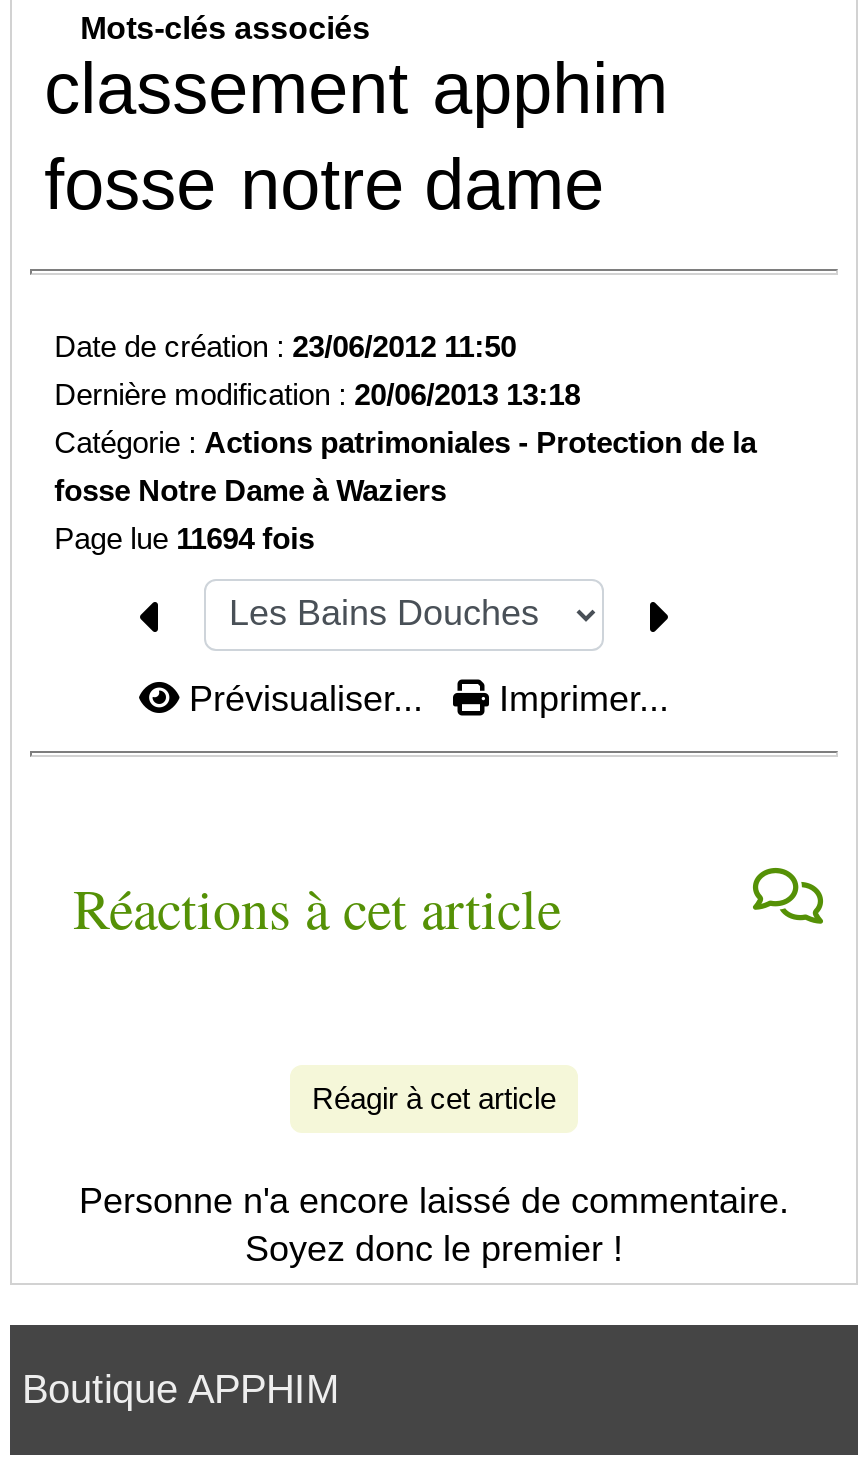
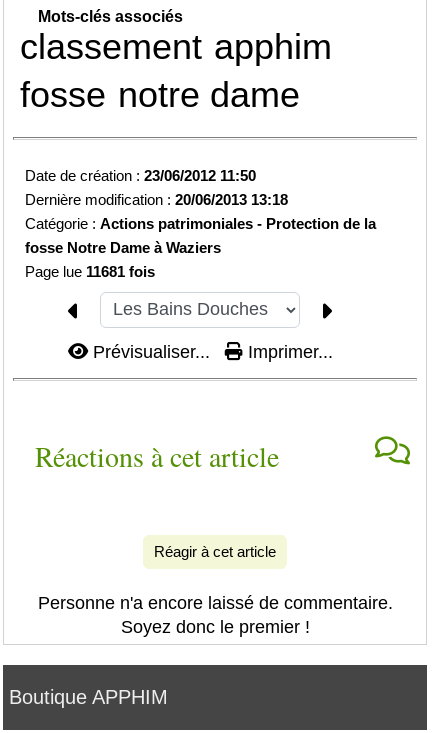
[54,520,314,554] Page lue 11694 fois -> [25,263,155,280] Page lue 11681 fois

